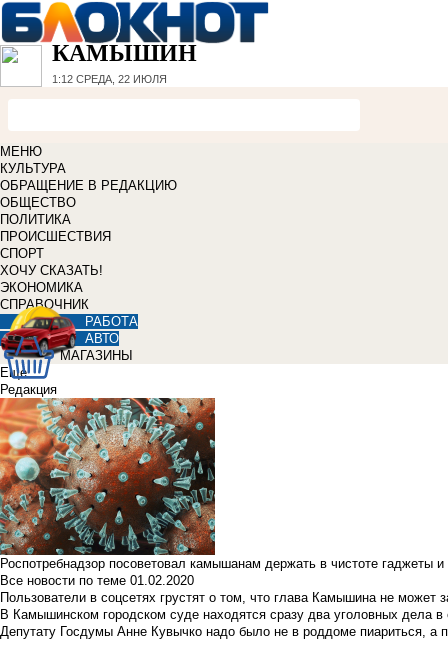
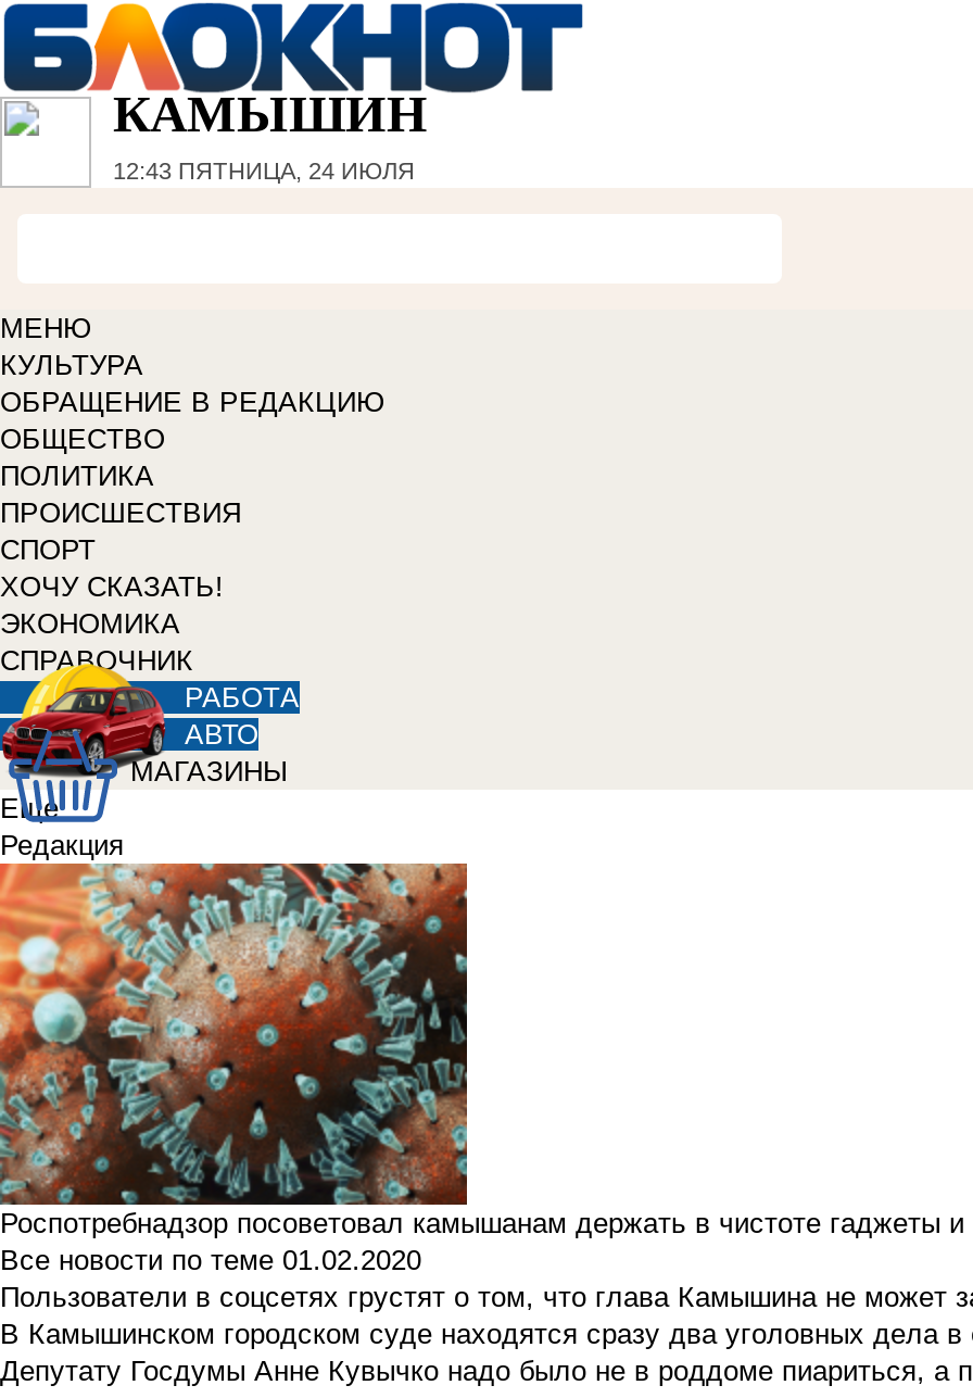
[52,73,167,85] 1:12 СРЕДА, 22 ИЮЛЯ -> [113,158,415,184] 12:43 ПЯТНИЦА, 24 ИЮЛЯ

